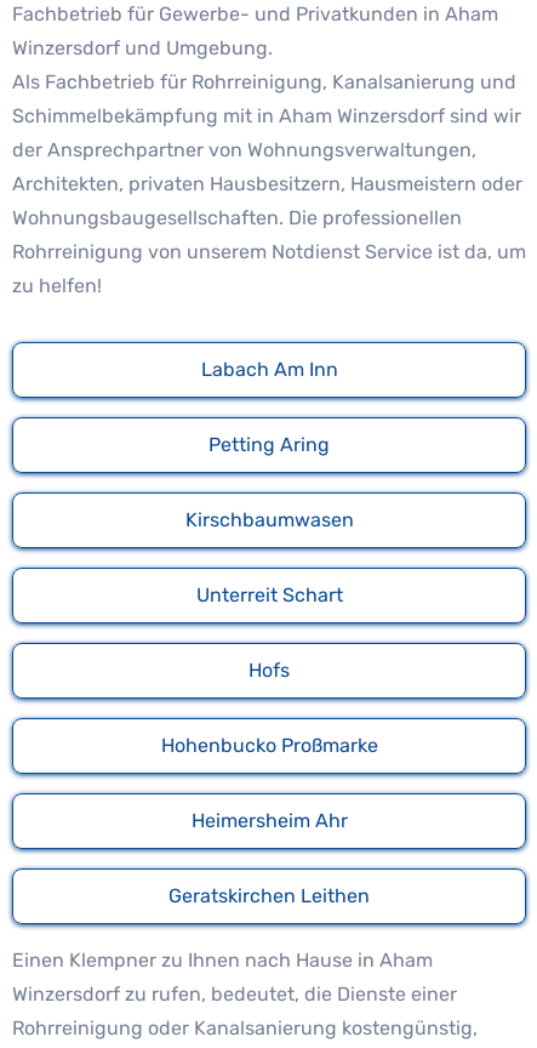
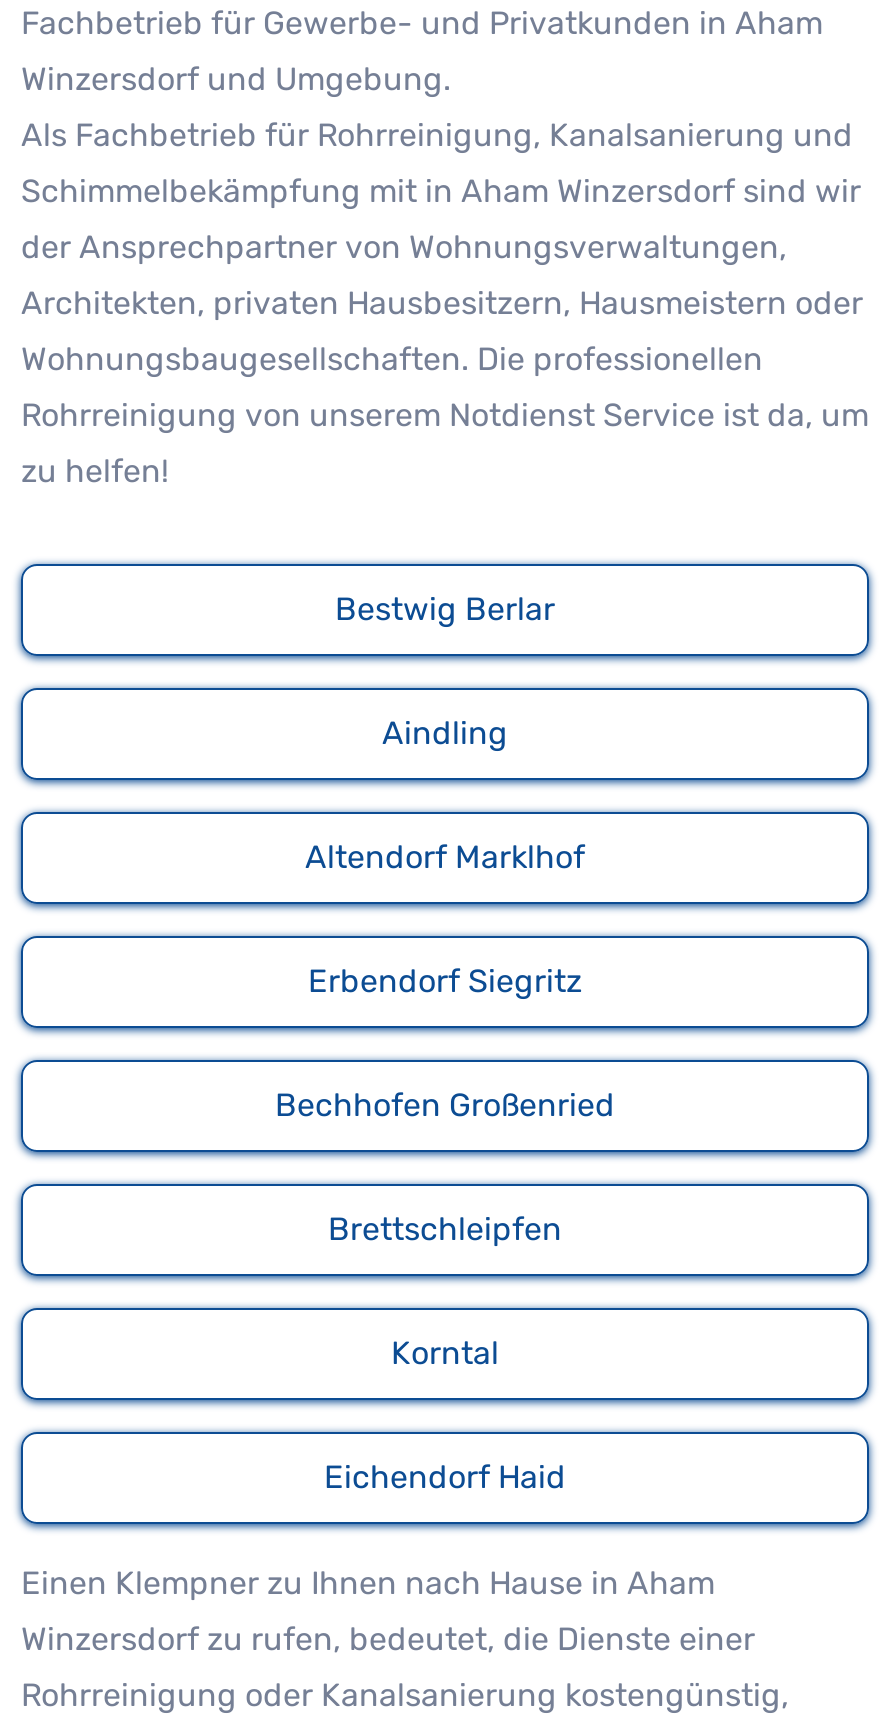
[201,358,338,381] Labach Am Inn -> [335,590,555,628] Bestwig Berlar
[208,433,330,456] Petting Aring -> [382,714,508,752] Aindling
[185,508,353,532] Kirschbaumwasen -> [305,838,585,876] Altendorf Marklhof
[196,584,342,607] Unterreit Schart -> [308,962,582,1000] Erbendorf Siegritz
[248,659,290,682] Hofs -> [275,1086,615,1124] Bechhofen Großenried
[161,734,378,757] Hohenbucko Proßmarke -> [328,1210,562,1248] Brettschleipfen
[191,809,347,832] Heimersheim Ahr -> [391,1334,499,1372] Korntal
[168,884,370,908] Geratskirchen Leithen -> [324,1458,566,1496] Eichendorf Haid

